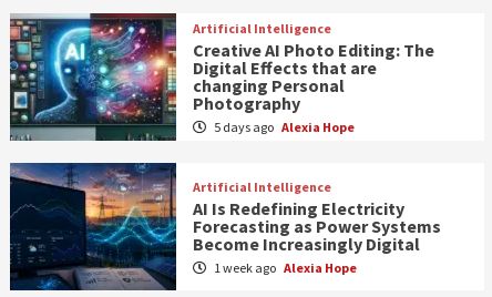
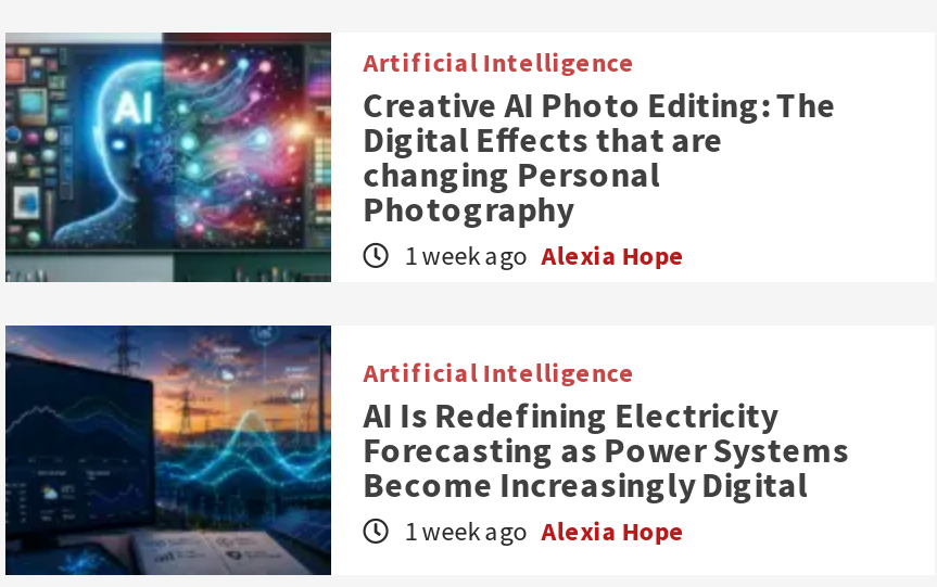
[211,119,354,136] 5 days ago Alexia Hope -> [400,239,685,272] 1 week ago Alexia Hope

